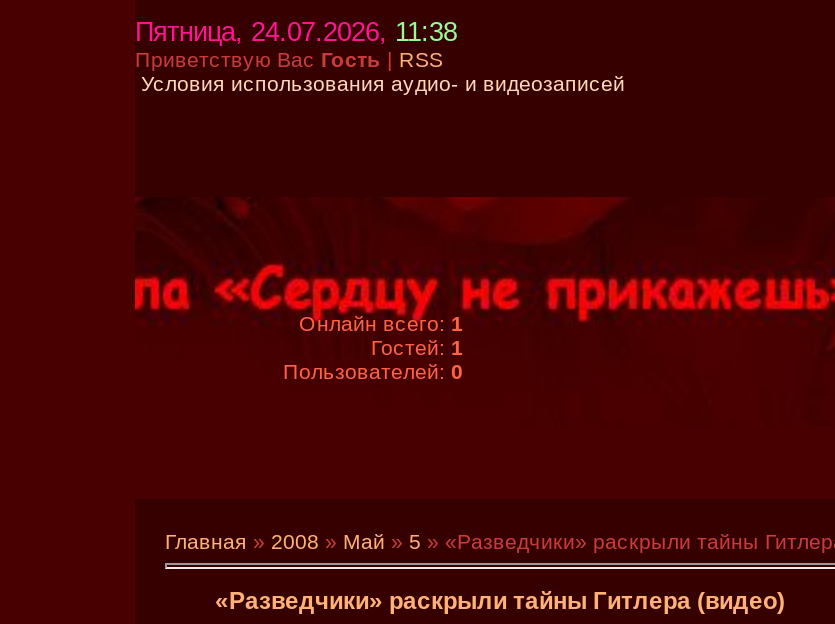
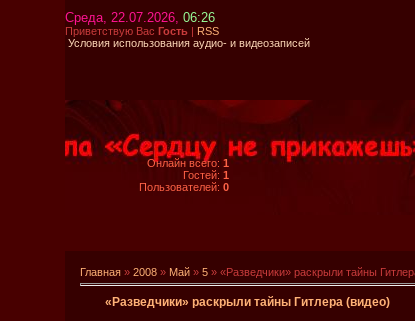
[135,17,457,47] Пятница, 24.07.2026, 11:38 -> [65,10,215,25] Среда, 22.07.2026, 06:26

